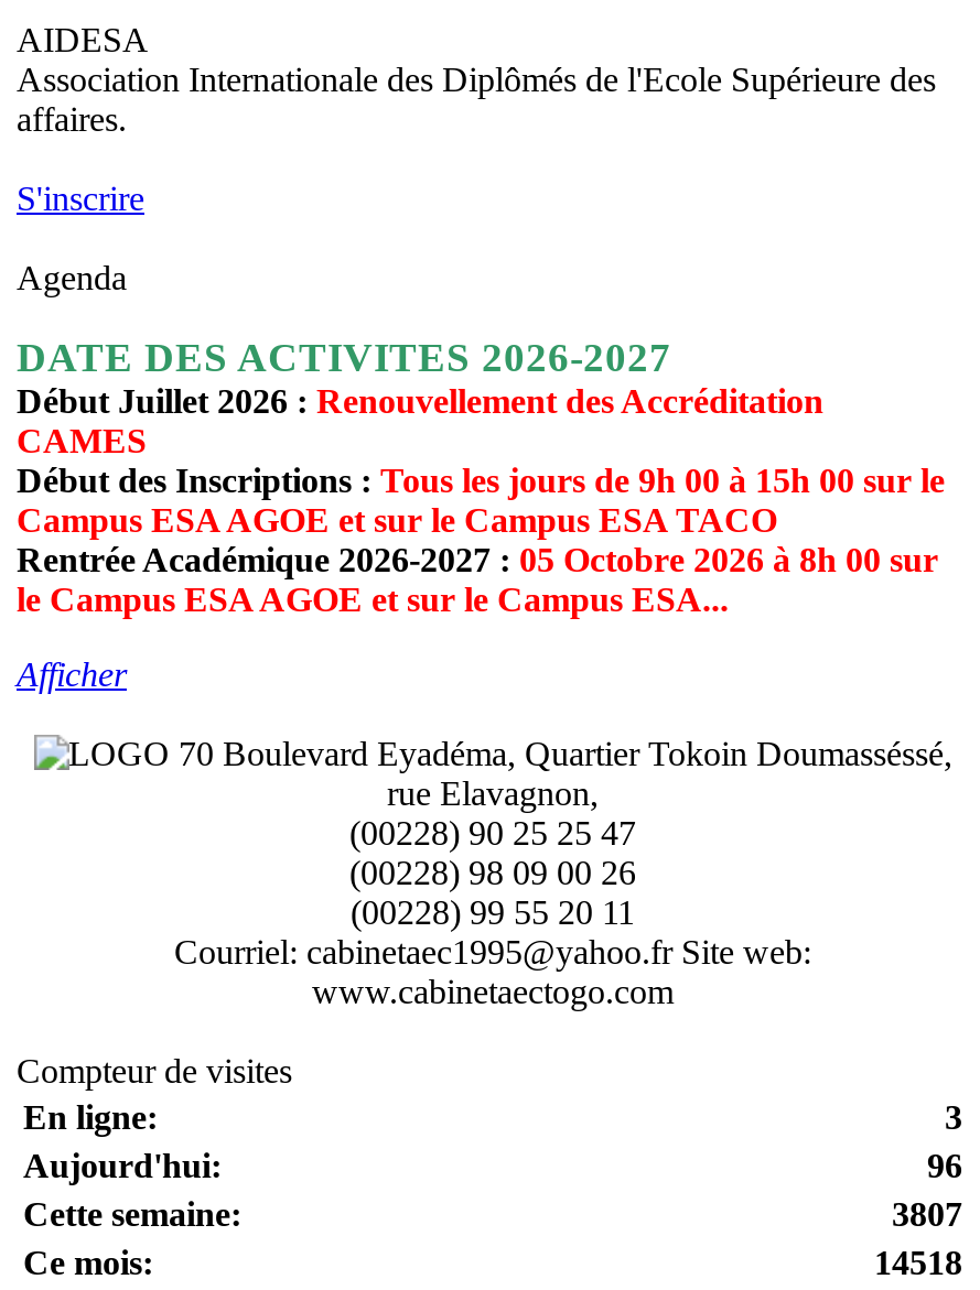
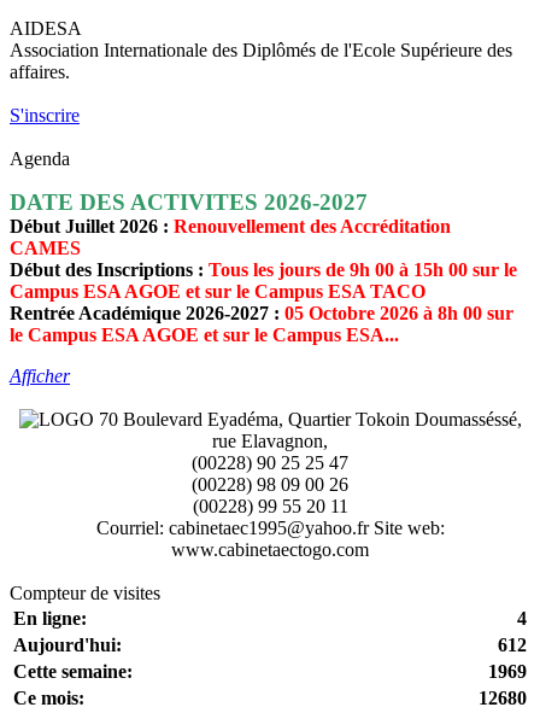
[945,1098,962,1136] 3 -> [517,608,527,628] 4
[927,1147,962,1184] 96 -> [498,634,527,655] 612
[892,1195,962,1232] 3807 -> [488,661,527,682] 1969
[874,1244,962,1281] 14518 -> [479,688,527,708] 12680

